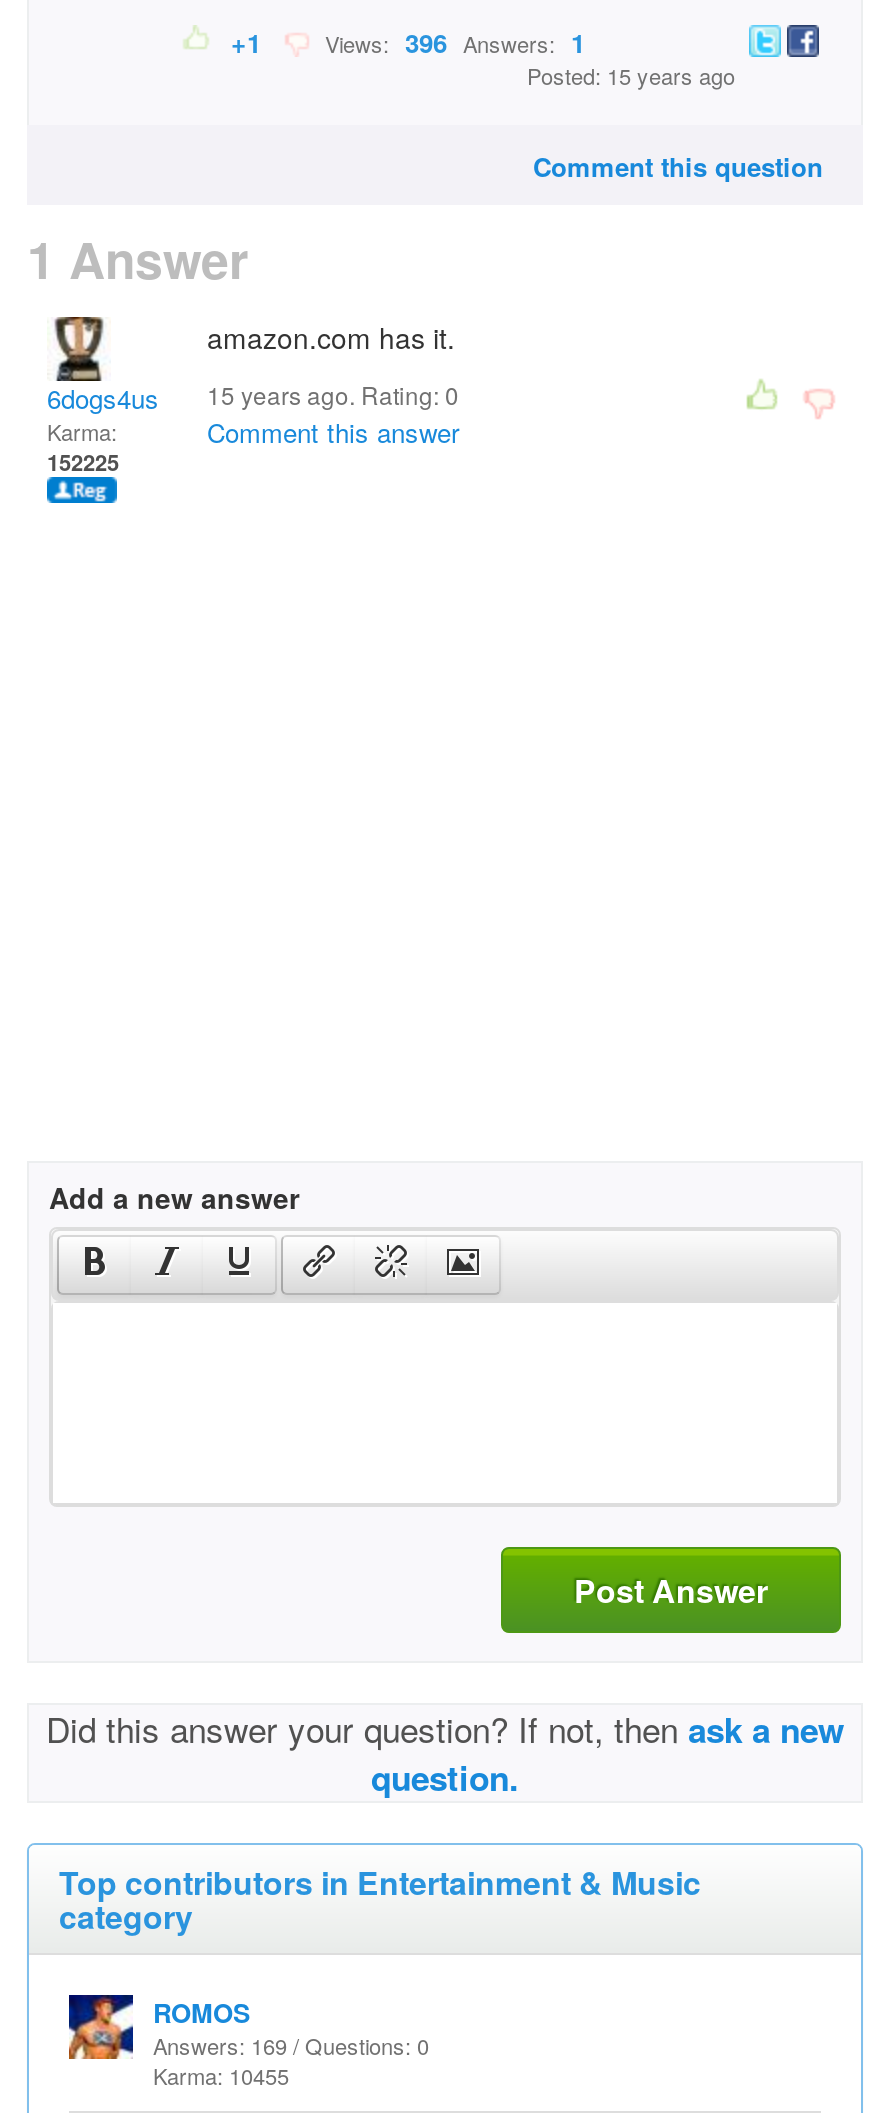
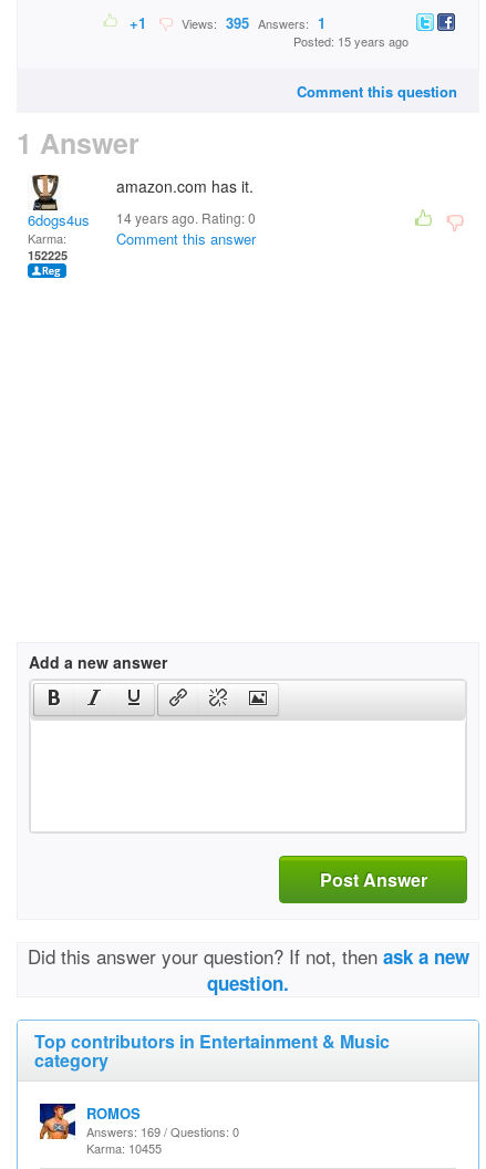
[313,23,585,61] Views: 396 Answers: 1 -> [175,12,325,33] Views: 395 Answers: 1
[207,377,459,411] 15 years ago. Rating: 0 -> [116,208,256,227] 14 years ago. Rating: 0

